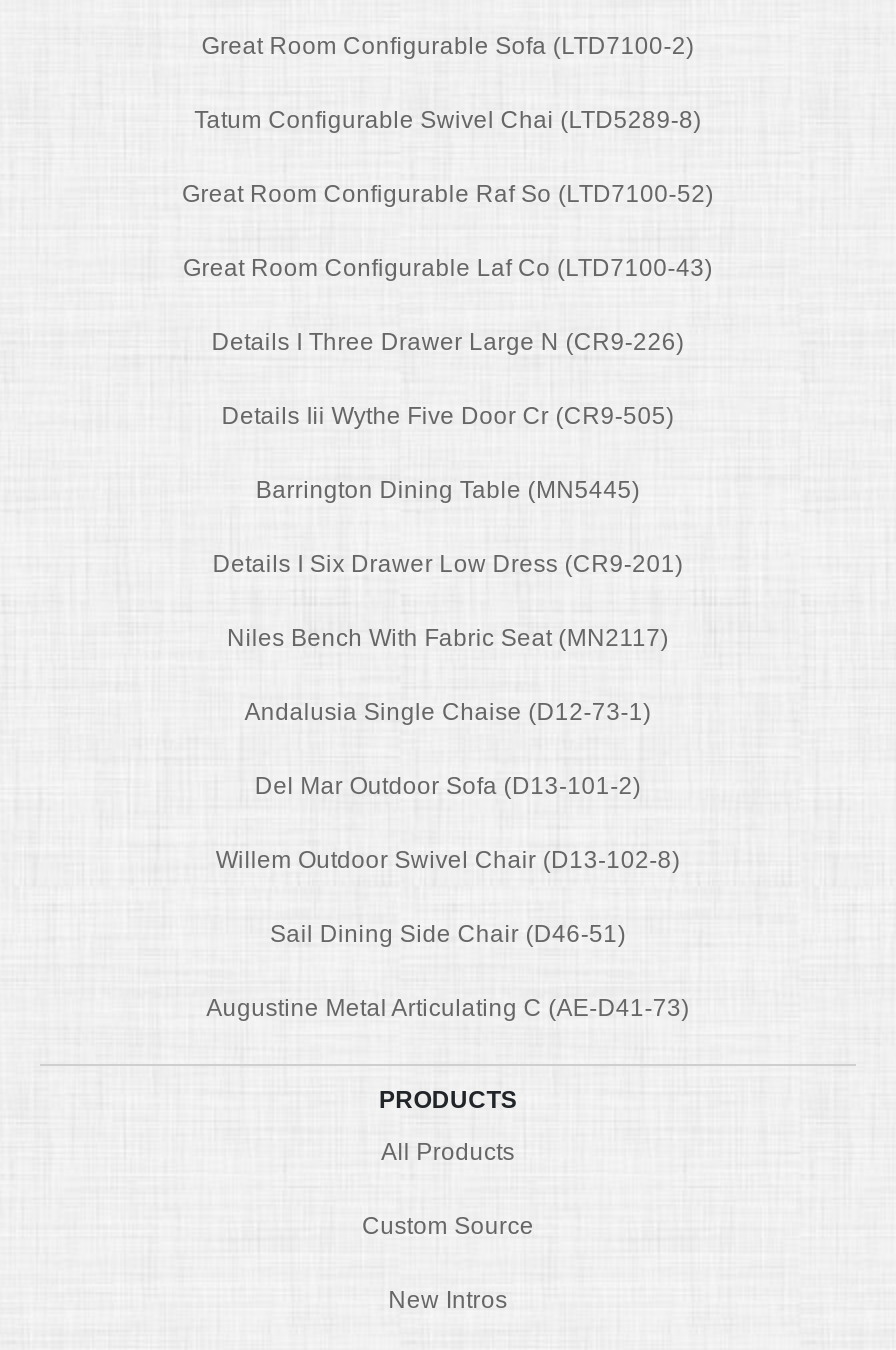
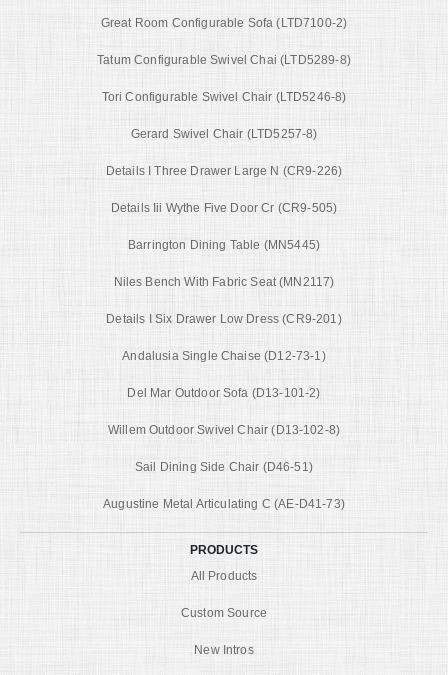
[182,180,714,208] Great Room Configurable Raf So (LTD7100-52) -> [102,90,346,104] Tori Configurable Swivel Chair (LTD5246-8)
[183,254,713,282] Great Room Configurable Laf Co (LTD7100-43) -> [130,127,317,141] Gerard Swivel Chair (LTD5257-8)
moved [213,550,683,578] -> [106,312,342,326]: Details I Six Drawer Low Dress (CR9-201)
moved [227,624,669,652] -> [113,275,334,289]: Niles Bench With Fabric Seat (MN2117)

